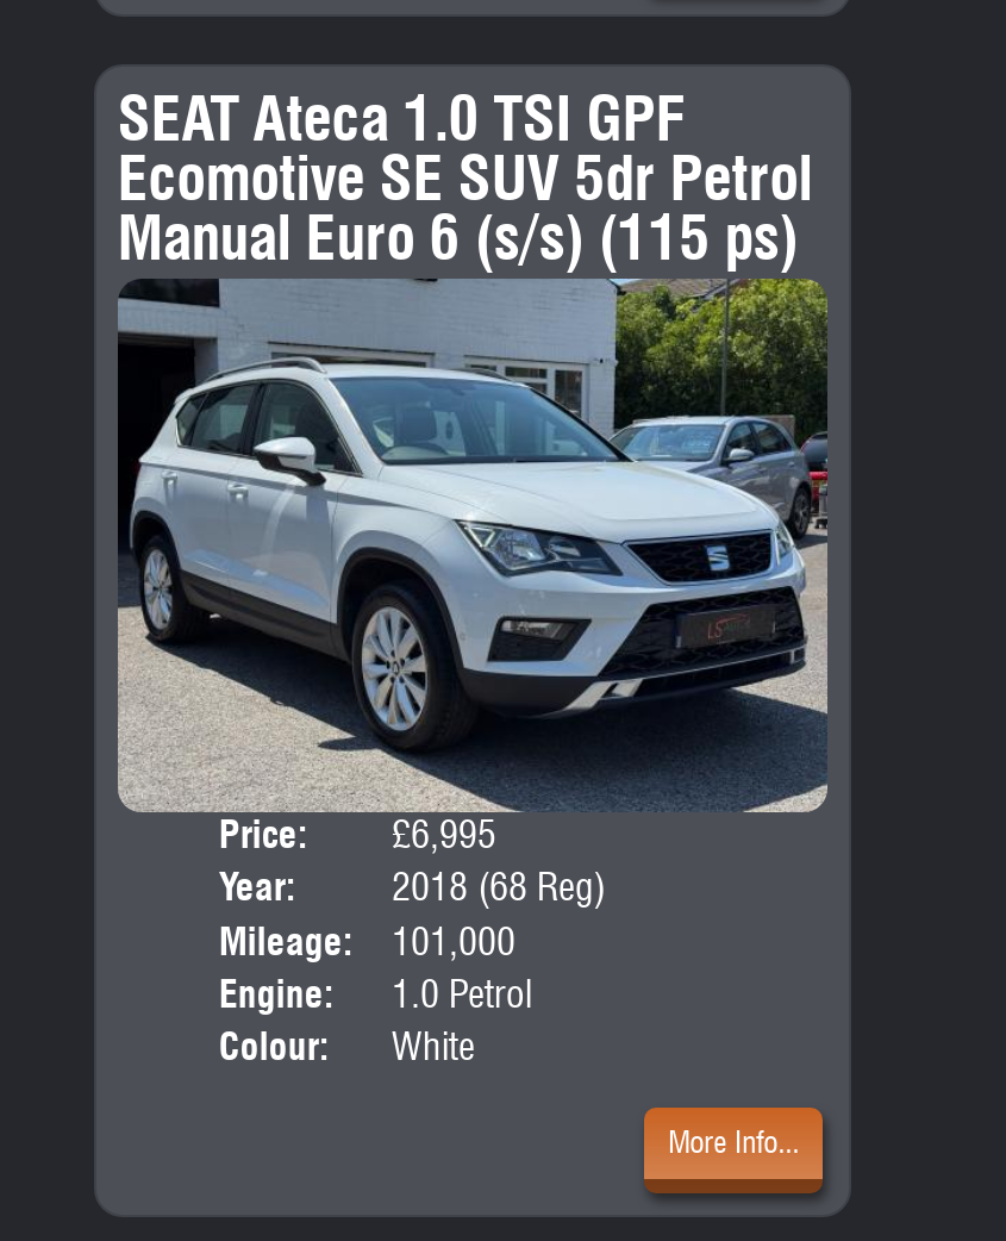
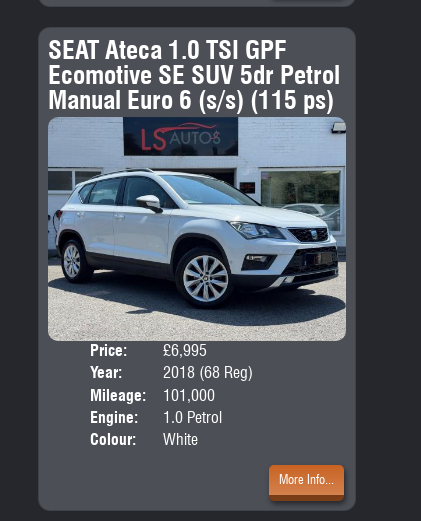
[115,279,830,812] [image] -> [47,117,347,342] [image]

